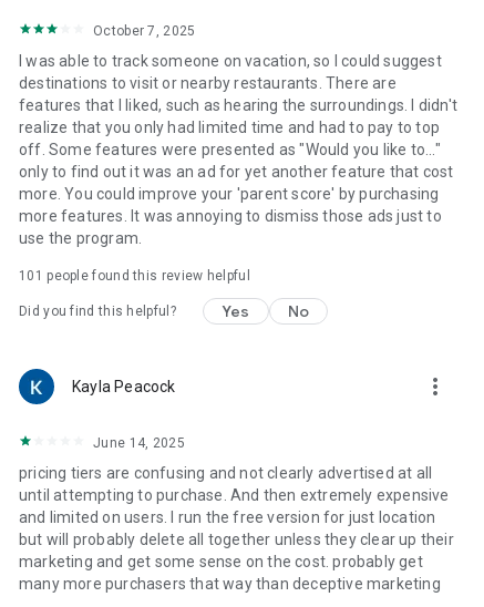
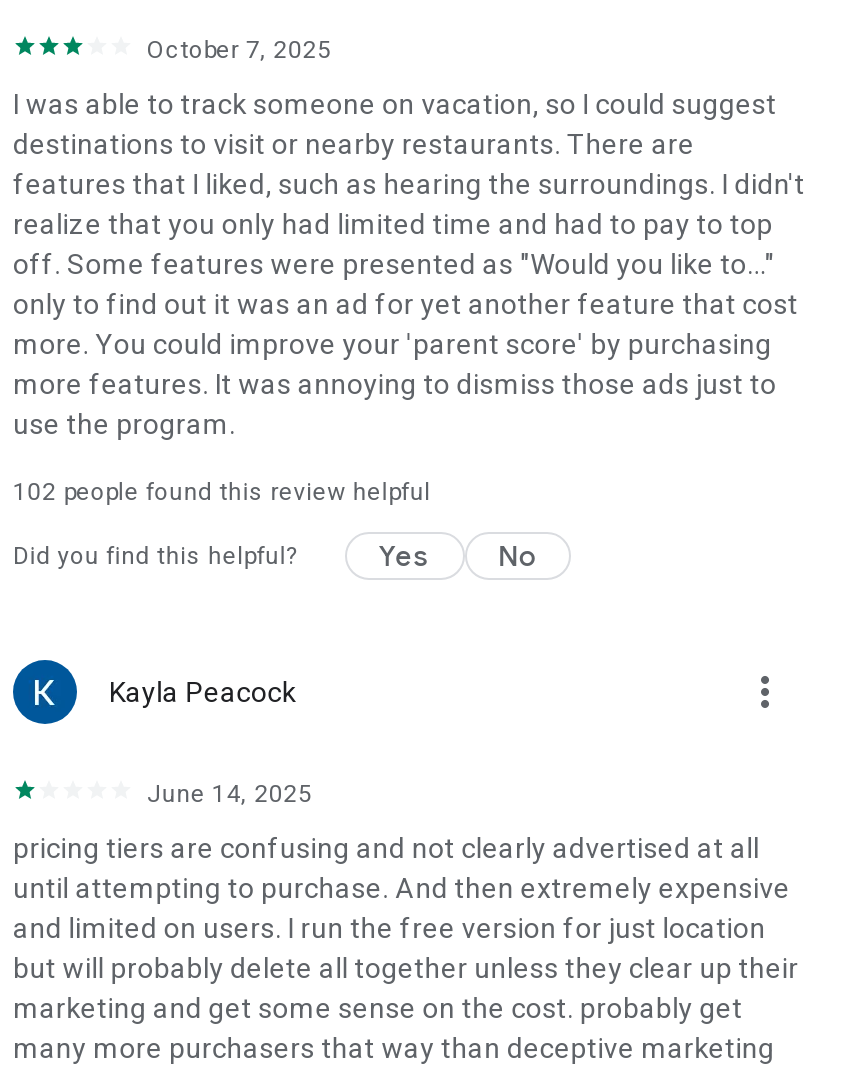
[19,268,250,284] 101 people found this review helpful -> [13,478,431,506] 102 people found this review helpful

